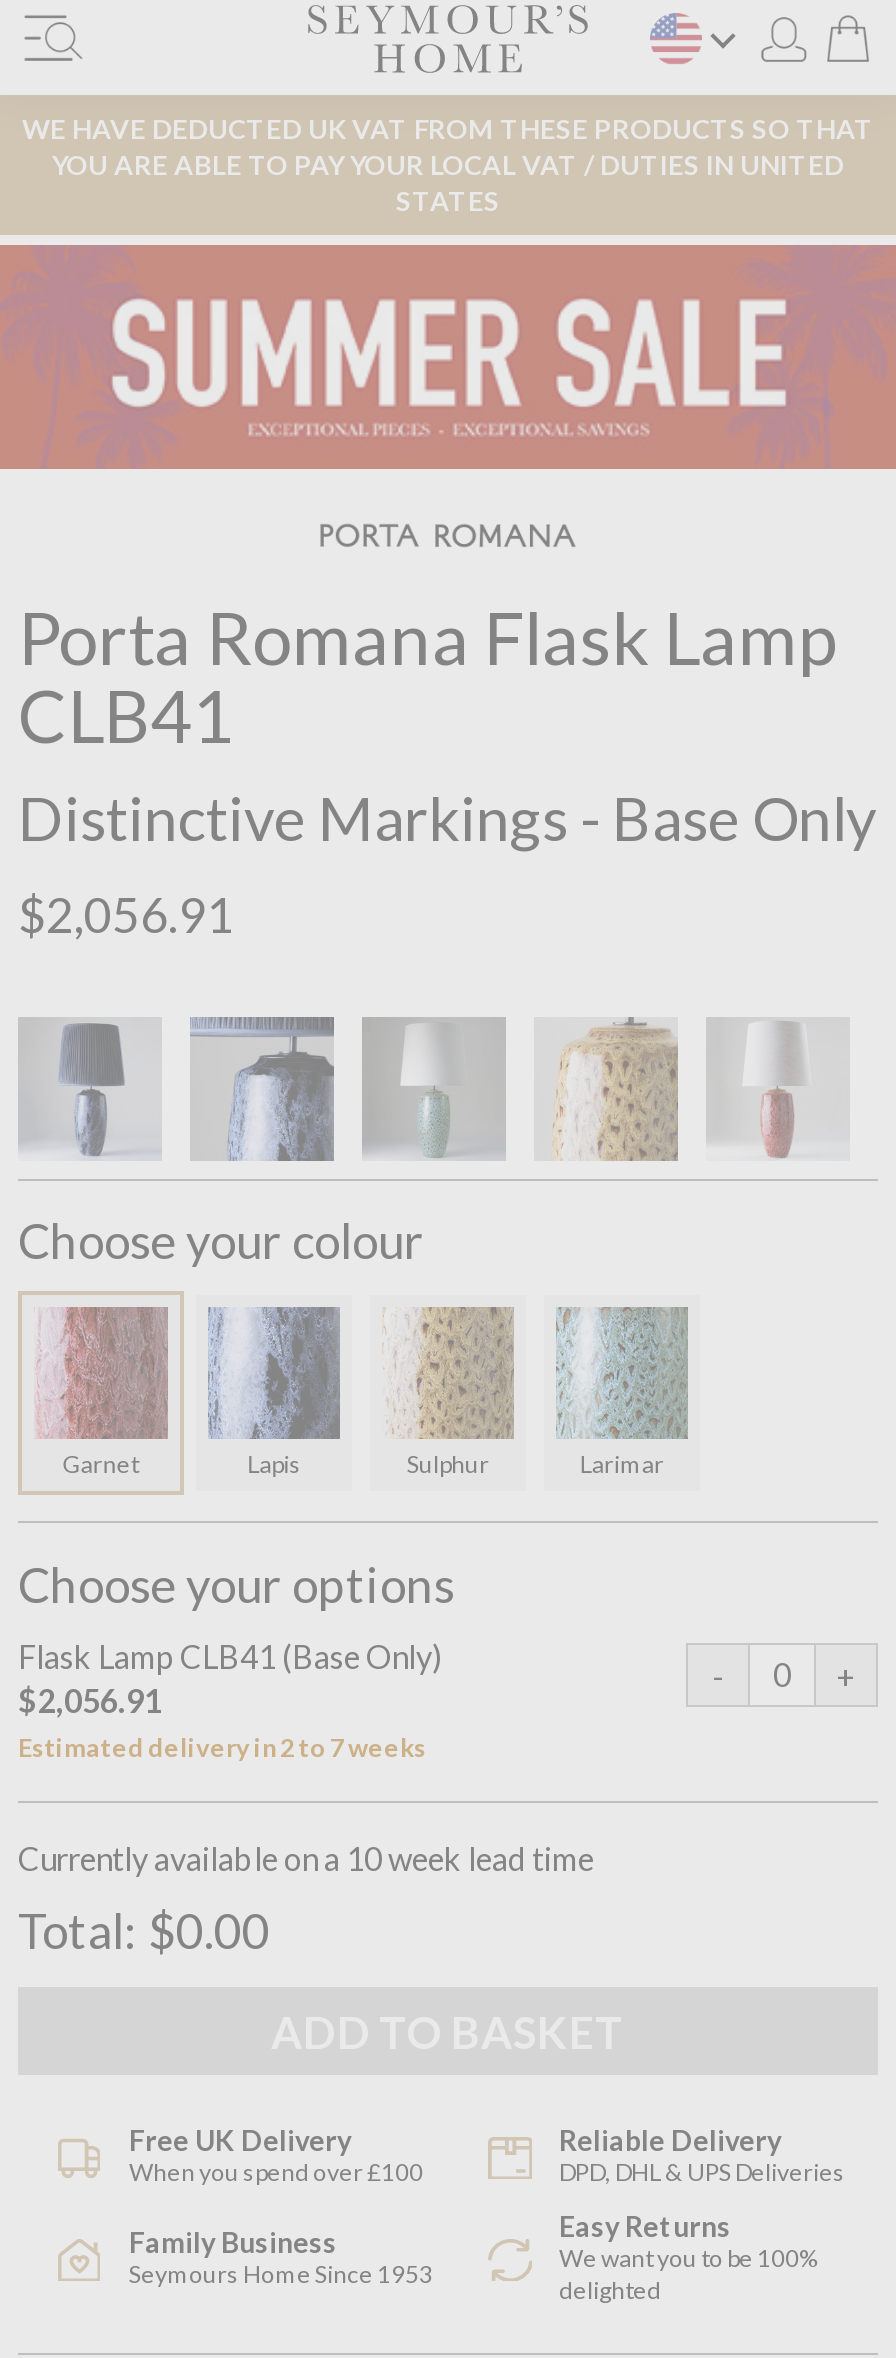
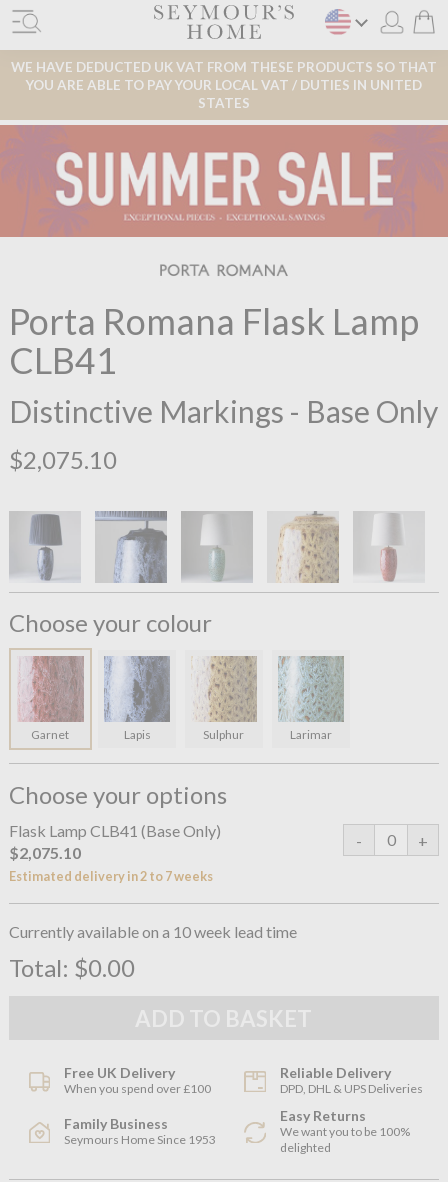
[18,884,234,942] $2,056.91 -> [9,444,117,473] $2,075.10
[18,1680,162,1718] $2,056.91 -> [9,842,81,861] $2,075.10

